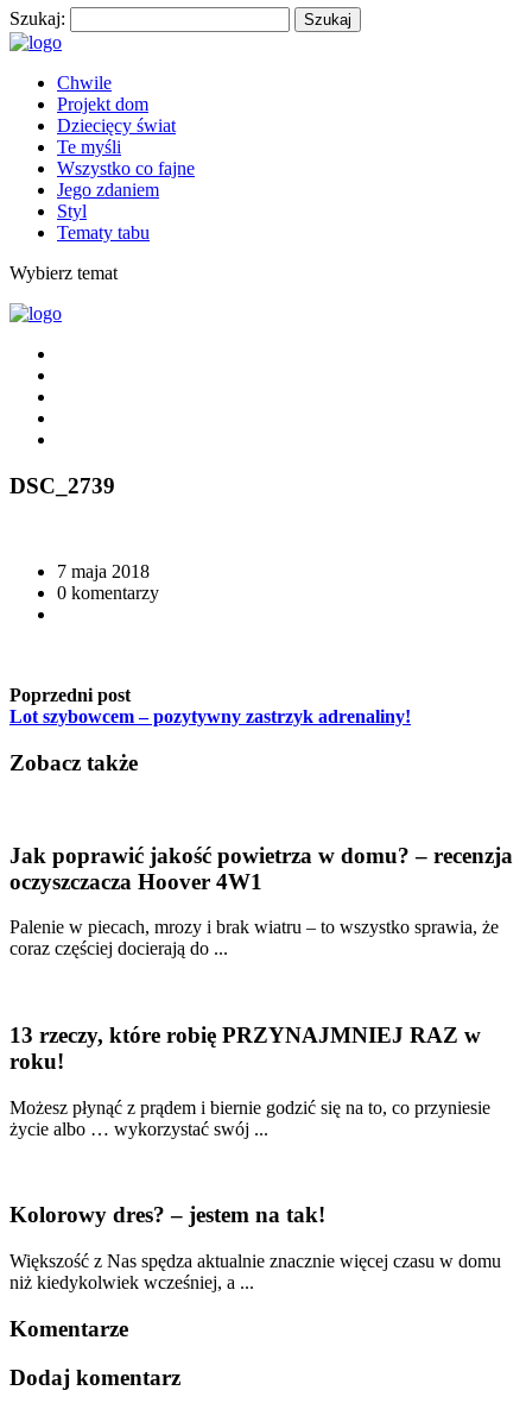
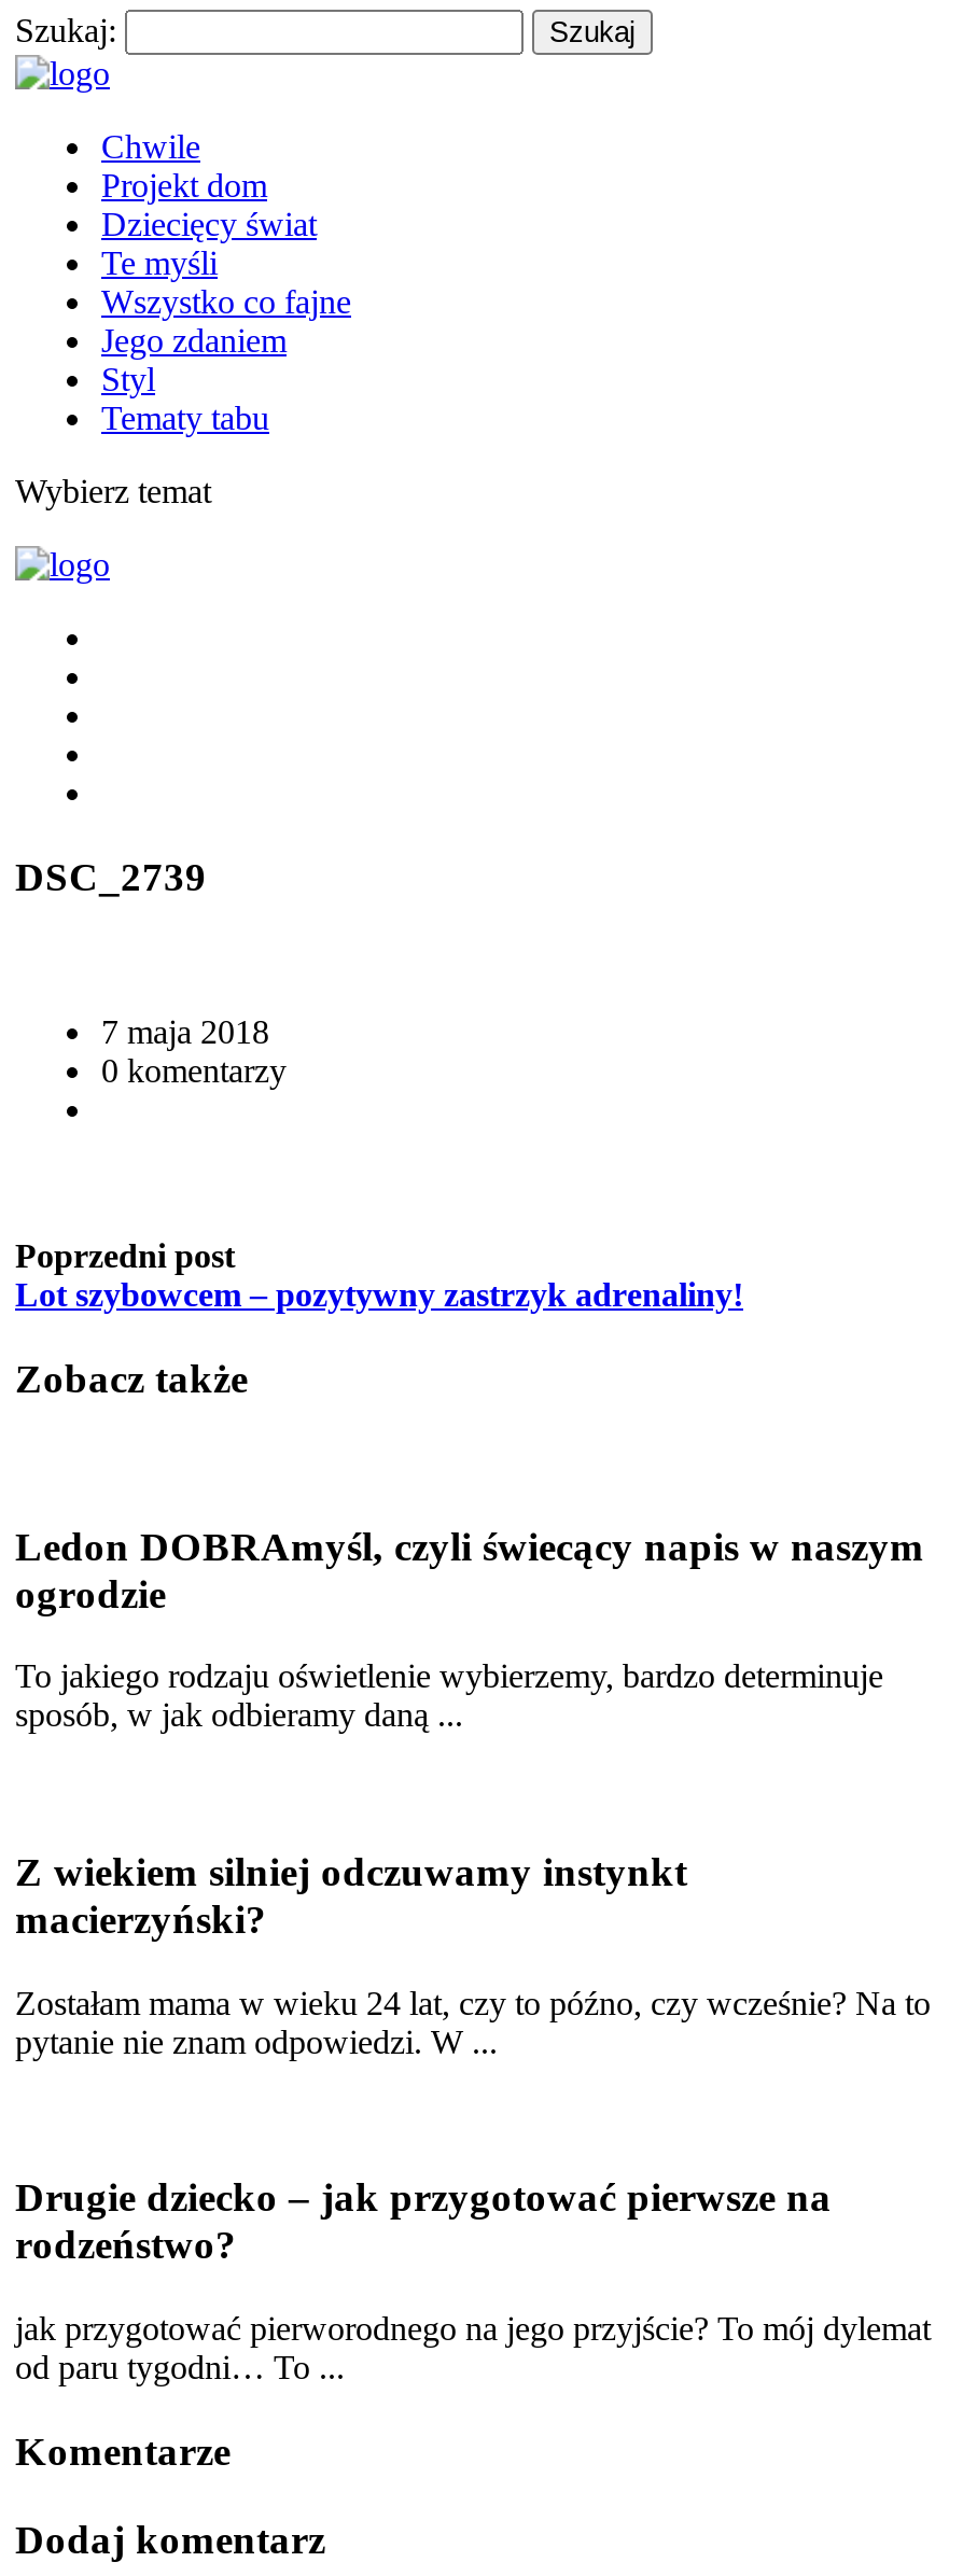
[9,843,513,894] Jak poprawić jakość powietrza w domu? – recenzja | oczyszczacza Hoover 4W1 -> [15,1523,924,1616] Ledon DOBRAmyśl, czyli świecący napis w naszym | ogrodzie
[9,917,499,959] Palenie w piecach, mrozy i brak wiatru – to wszystko sprawia, że | coraz częściej docierają do ... -> [15,1658,883,1733] To jakiego rodzaju oświetlenie wybierzemy, bardzo determinuje | sposób, w jak odbieramy daną ...
[9,1023,481,1074] 13 rzeczy, które robię PRZYNAJMNIEJ RAZ w | roku! -> [15,1849,687,1942] Z wiekiem silniej odczuwamy instynkt | macierzyński?
[9,1097,490,1139] Możesz płynąć z prądem i biernie godzić się na to, co przyniesie | życie albo … wykorzystać swój ... -> [15,1984,931,2060] Zostałam mama w wieku 24 lat, czy to późno, czy wcześnie? Na to | pytanie nie znam odpowiedzi. W ...
[9,1203,325,1228] Kolorowy dres? – jestem na tak! -> [15,2175,832,2268] Drugie dziecko – jak przygotować pierwsze na | rodzeństwo?
[9,1251,501,1293] Większość z Nas spędza aktualnie znacznie więcej czasu w domu | niż kiedykolwiek wcześniej, a ... -> [15,2310,931,2386] jak przygotować pierworodnego na jego przyjście? To mój dylemat | od paru tygodni… To ...

